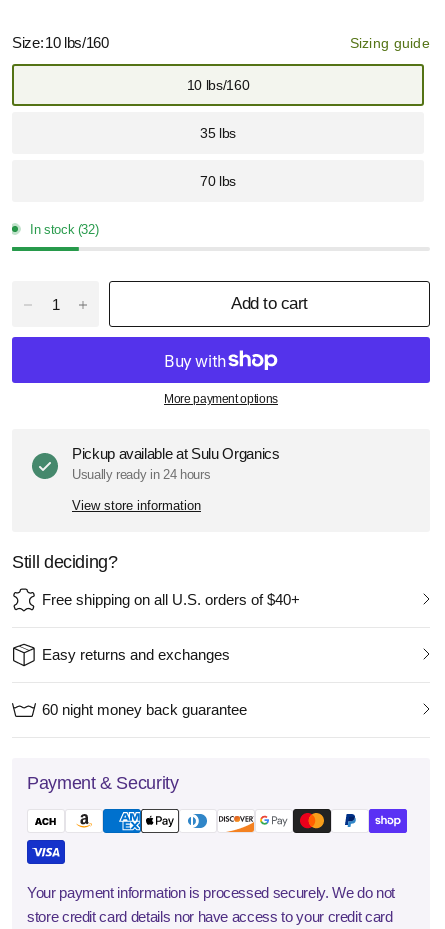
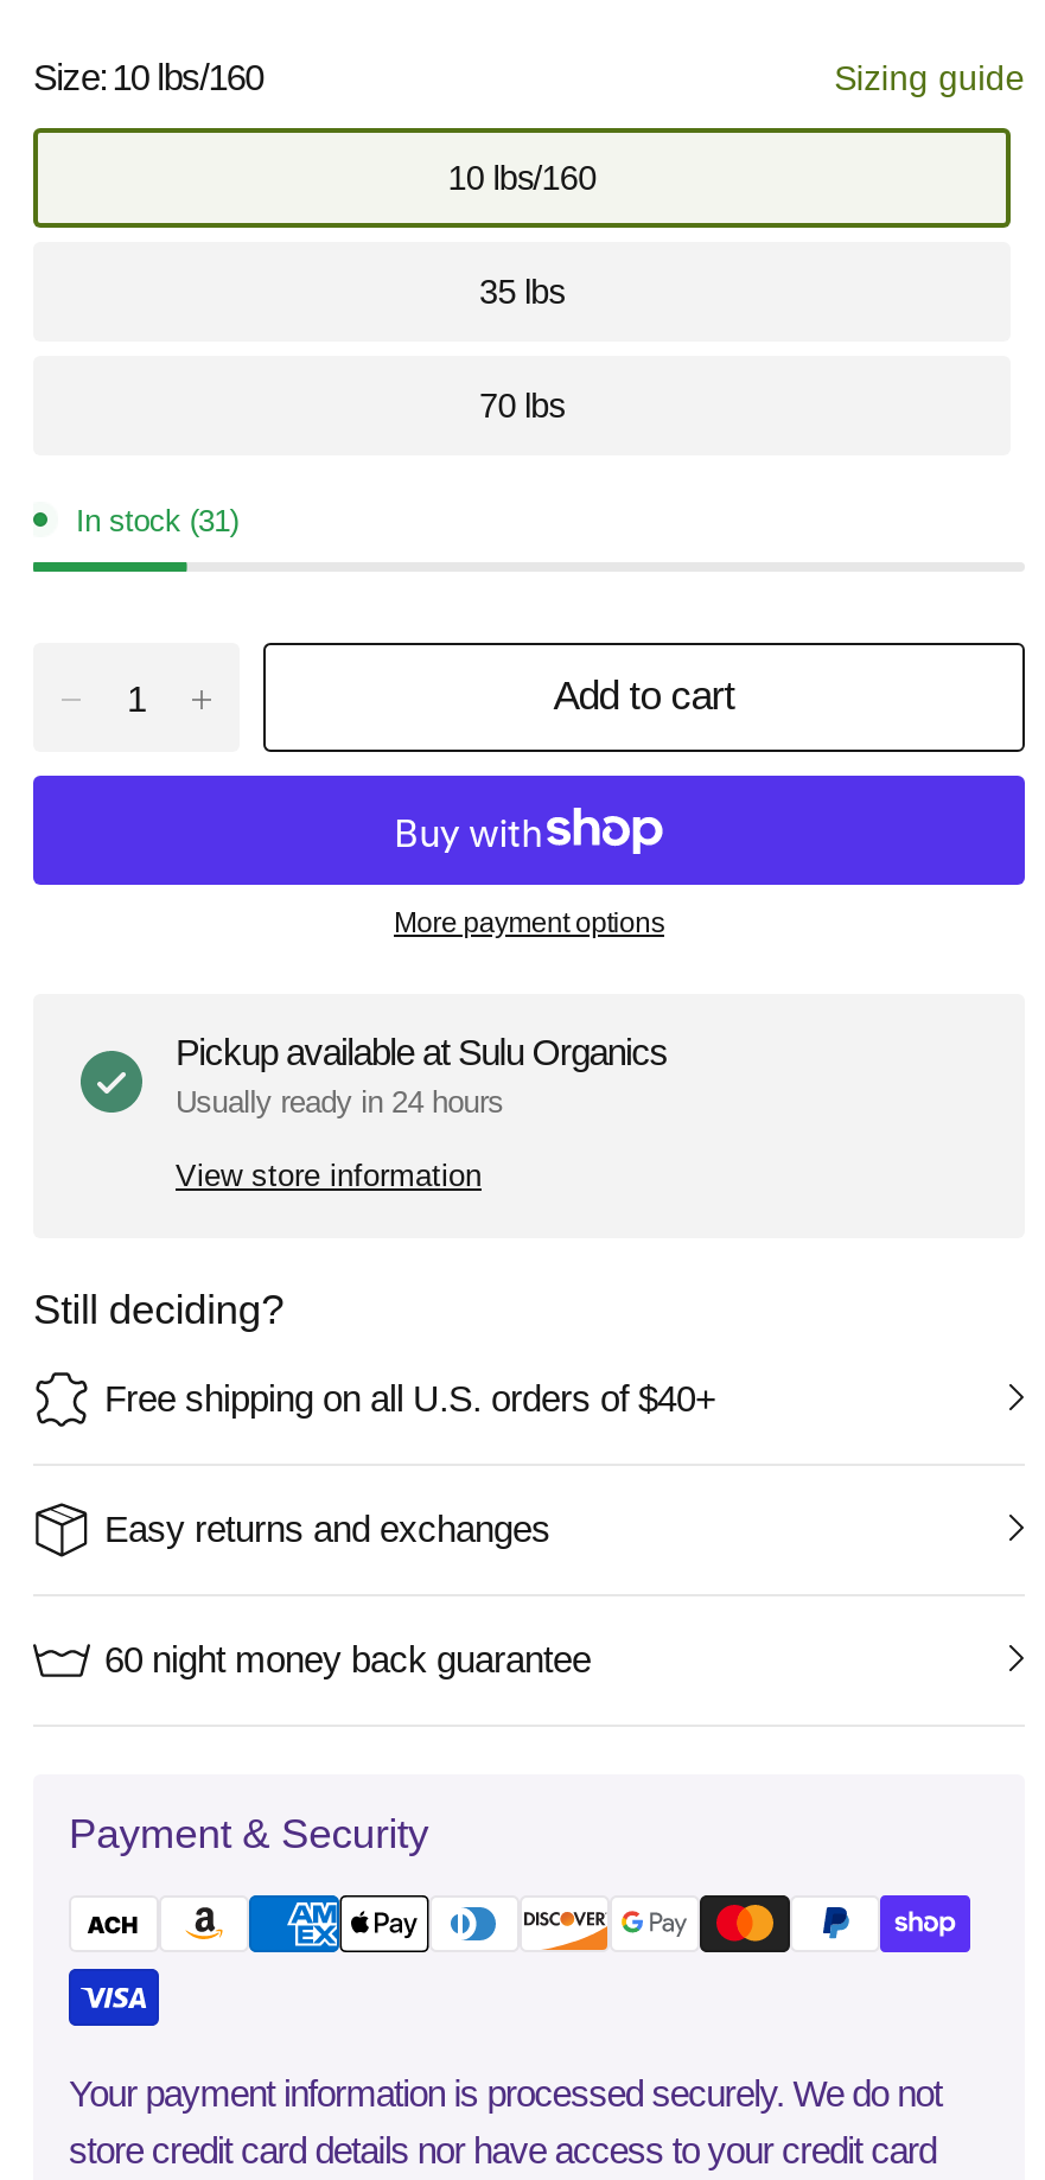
[30,221,98,236] In stock (32) -> [76,502,238,537] In stock (31)

